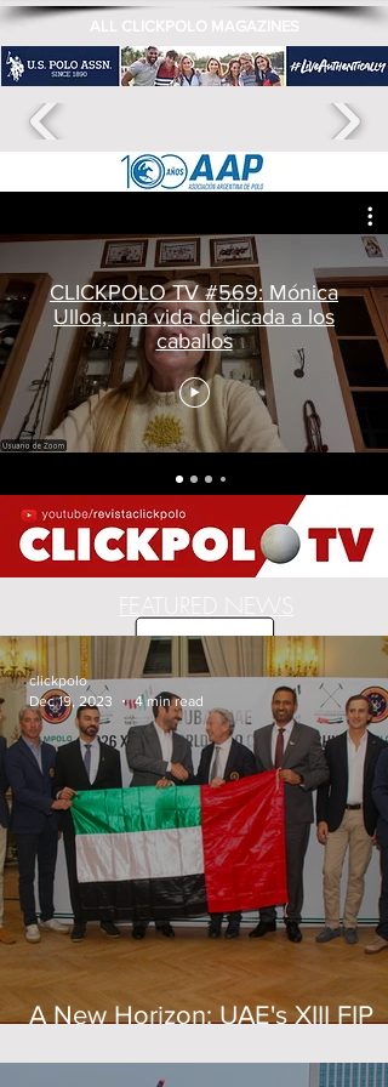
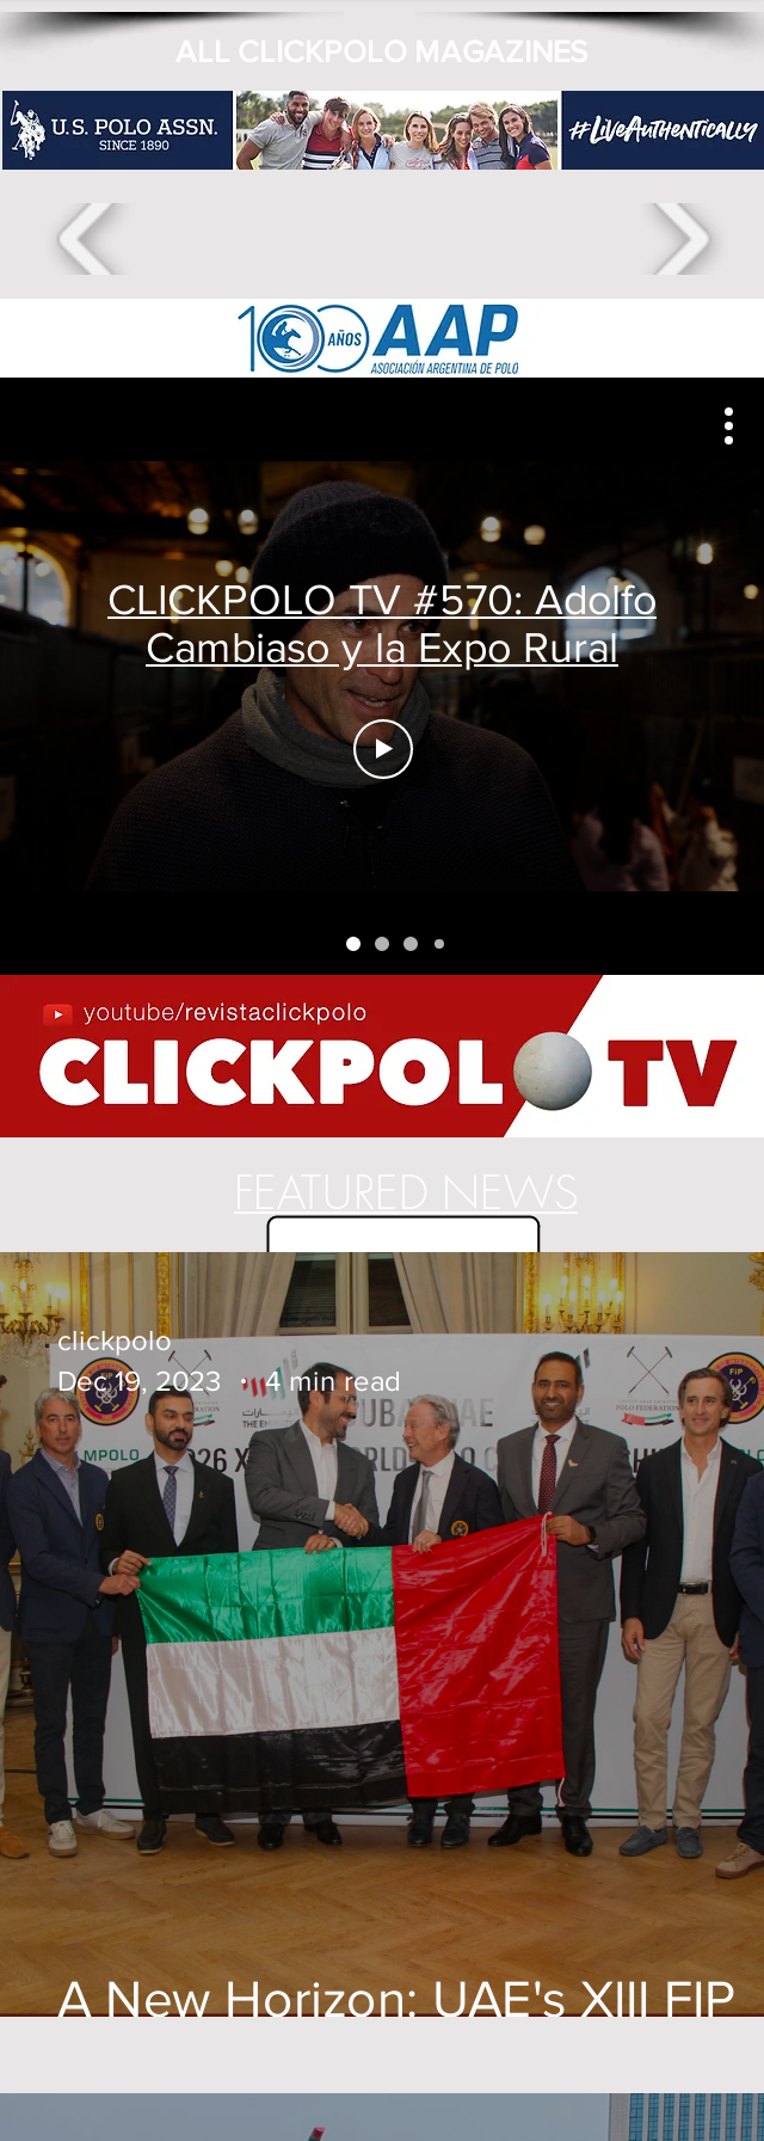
[4,233,384,454] [image] | CLICKPOLO TV #569: Mónica | Ulloa, una vida dedicada a los | caballos -> [7,461,757,891] [image] | CLICKPOLO TV #570: Adolfo | Cambiaso y la Expo Rural

